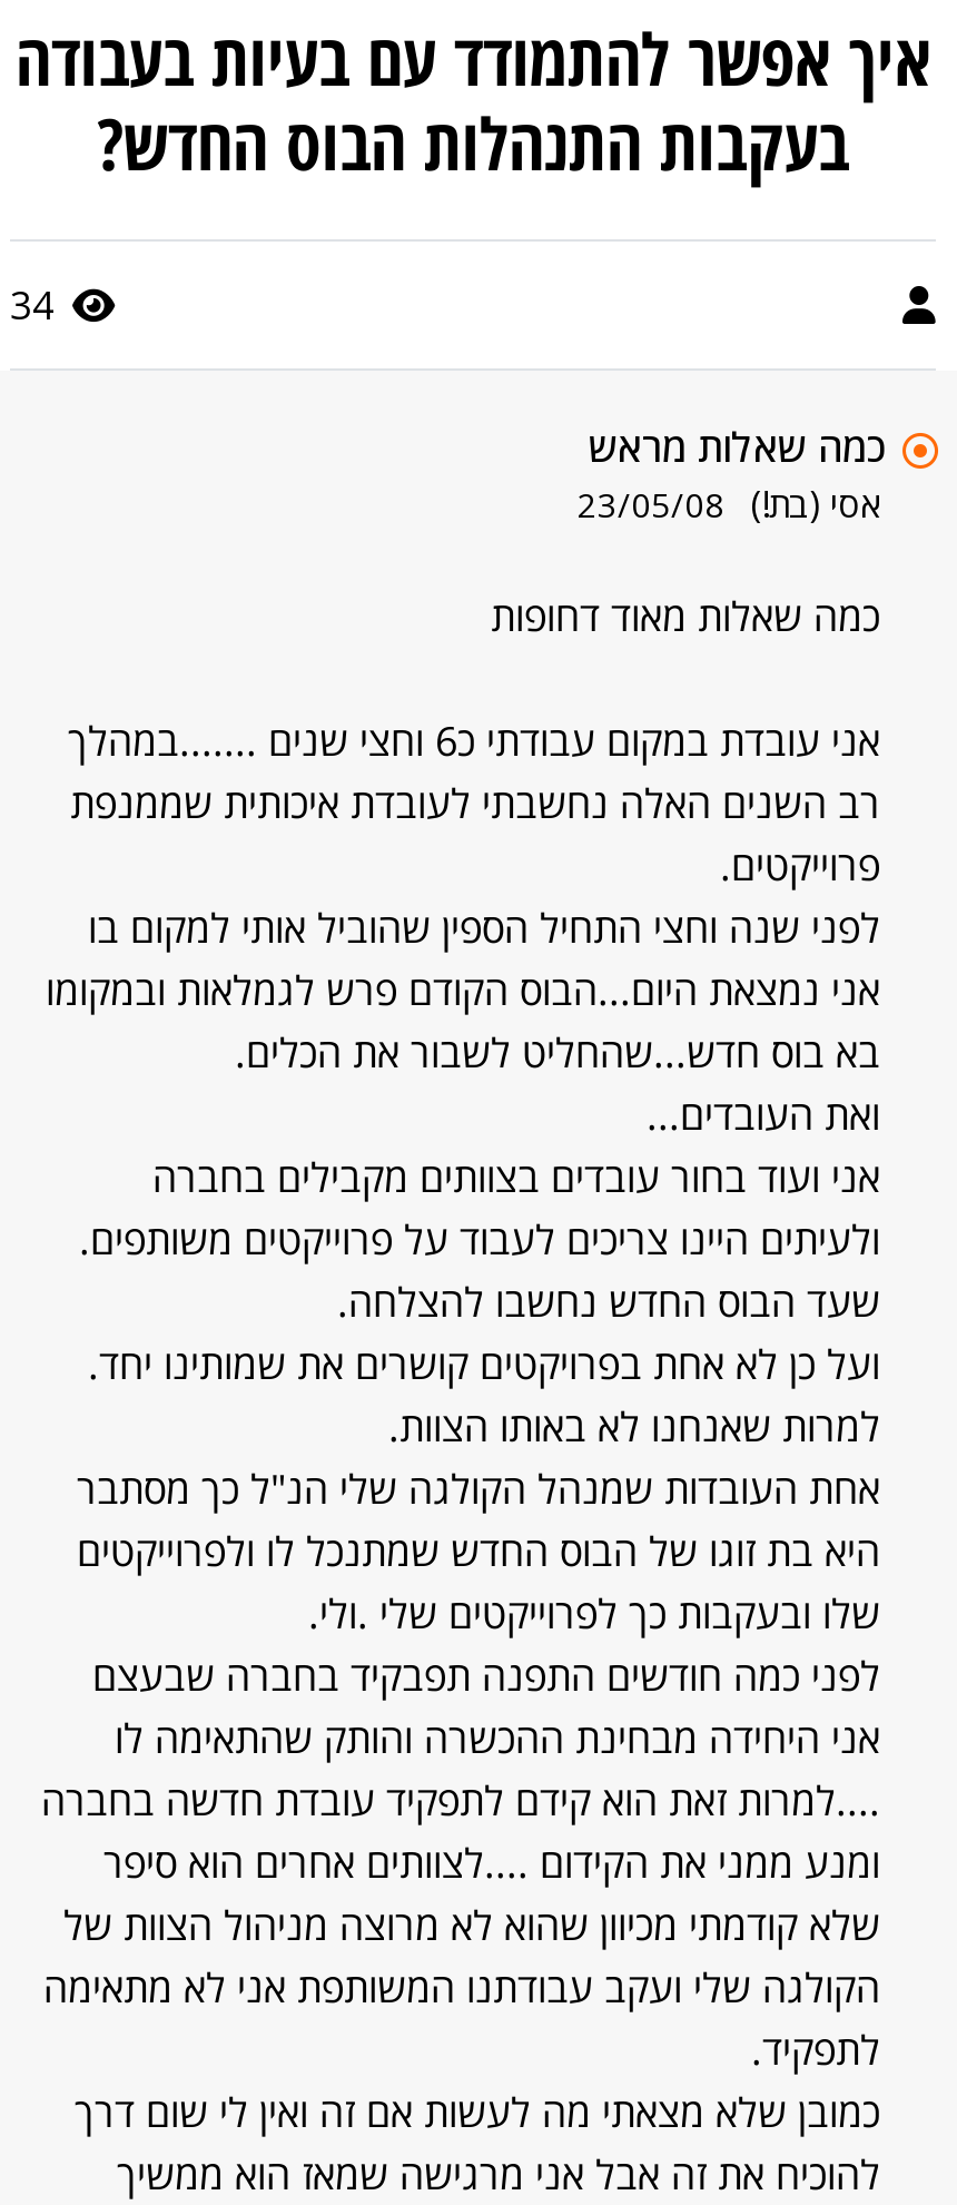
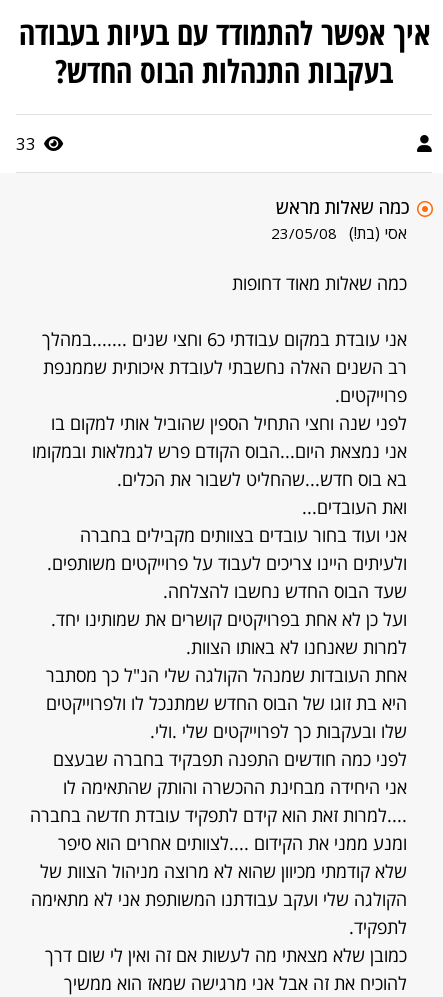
[10,279,55,331] 34 -> [16,132,36,155] 33

